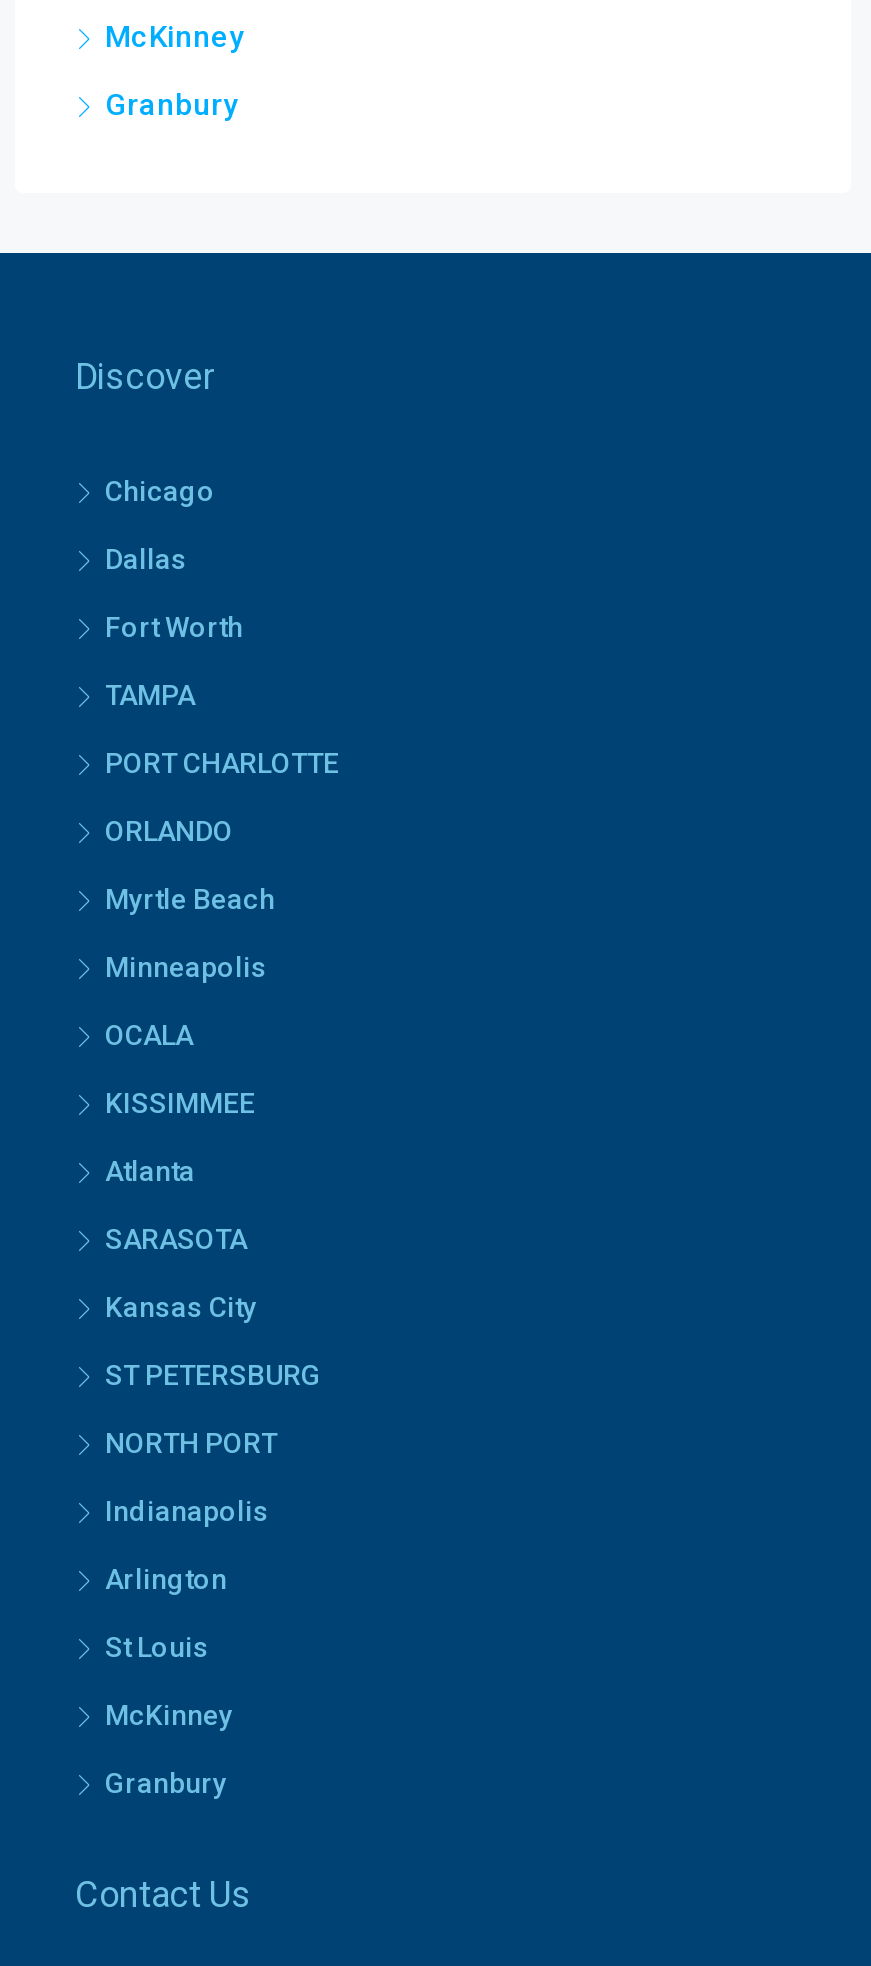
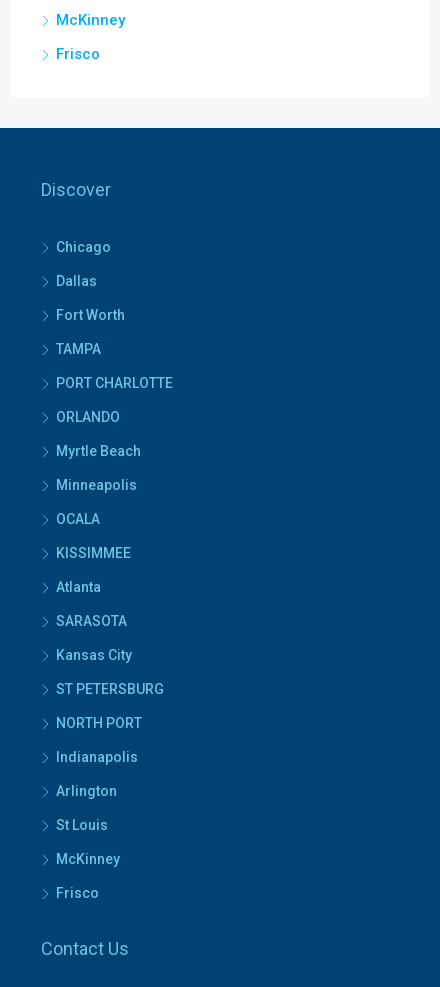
[105,88,237,124] Granbury -> [56,45,100,63] Frisco
[105,1768,227,1800] Granbury -> [56,885,99,901] Frisco

